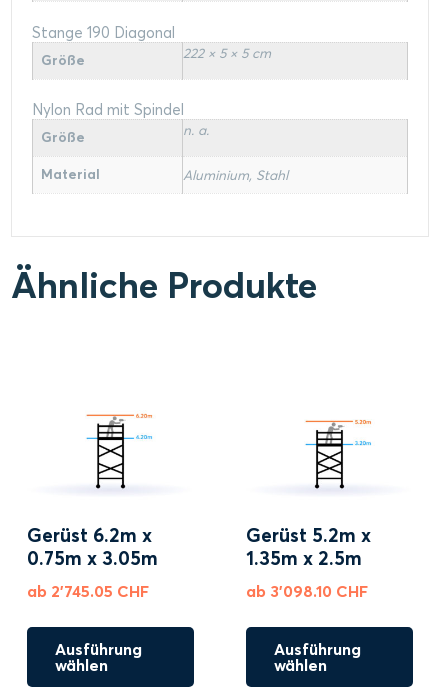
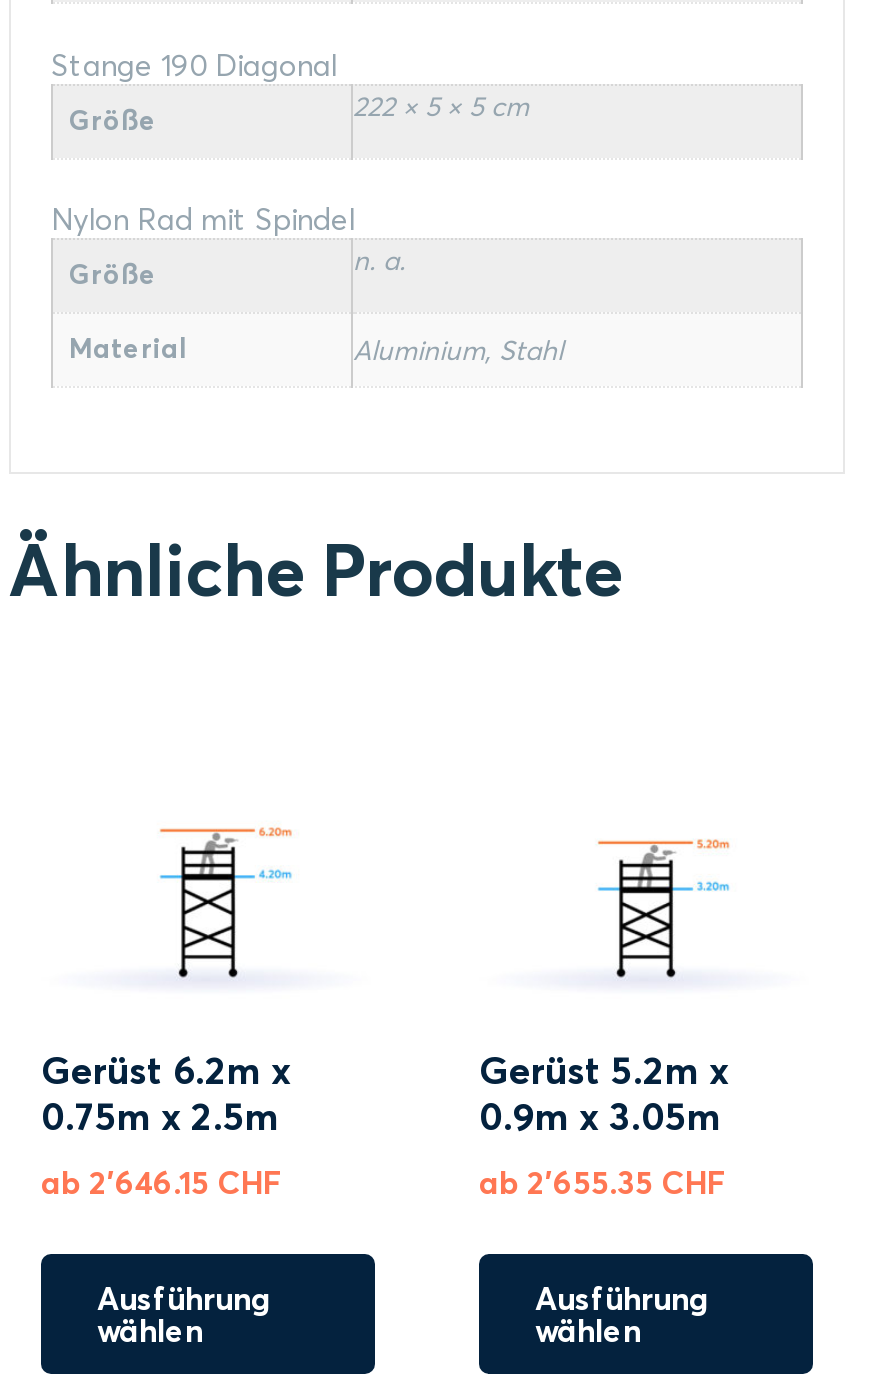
[27,546,158,570] 0.75m x 3.05m -> [41,1092,279,1140] 0.75m x 2.5m
[246,546,362,570] 1.35m x 2.5m -> [479,1092,721,1140] 0.9m x 3.05m
[27,581,149,601] ab 2'745.05 CHF -> [41,1163,281,1203] ab 2'646.15 CHF
[246,581,368,601] ab 3'098.10 CHF -> [479,1163,725,1203] ab 2'655.35 CHF

